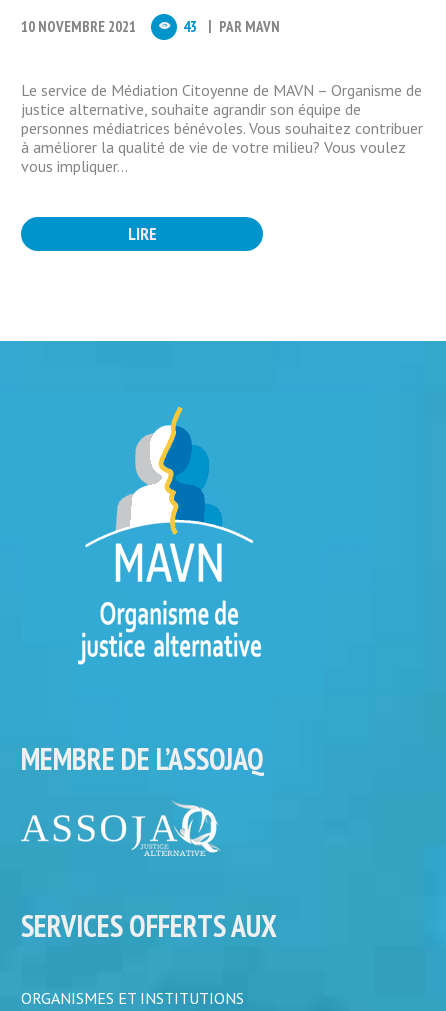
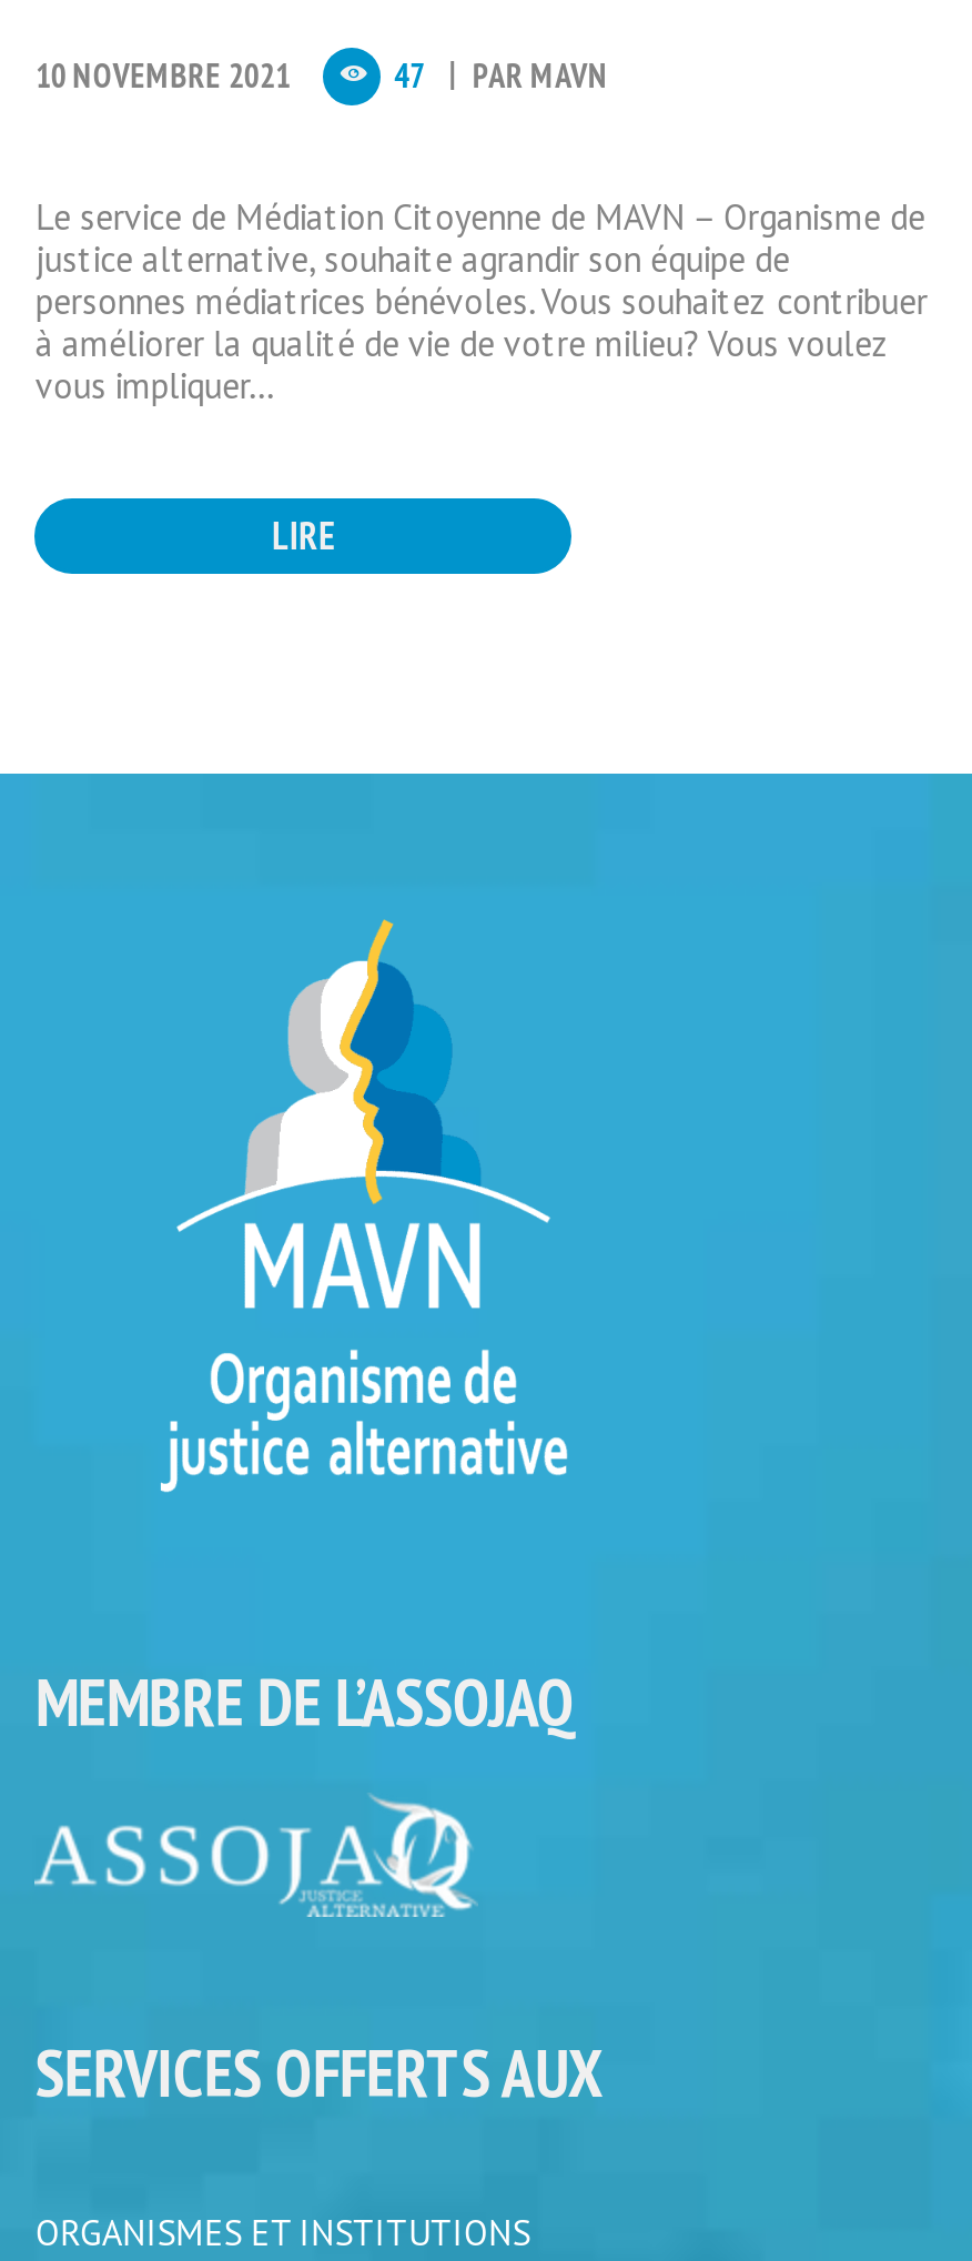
[183,17,280,36] 43 PAR MAVN -> [394,55,608,97] 47 PAR MAVN

